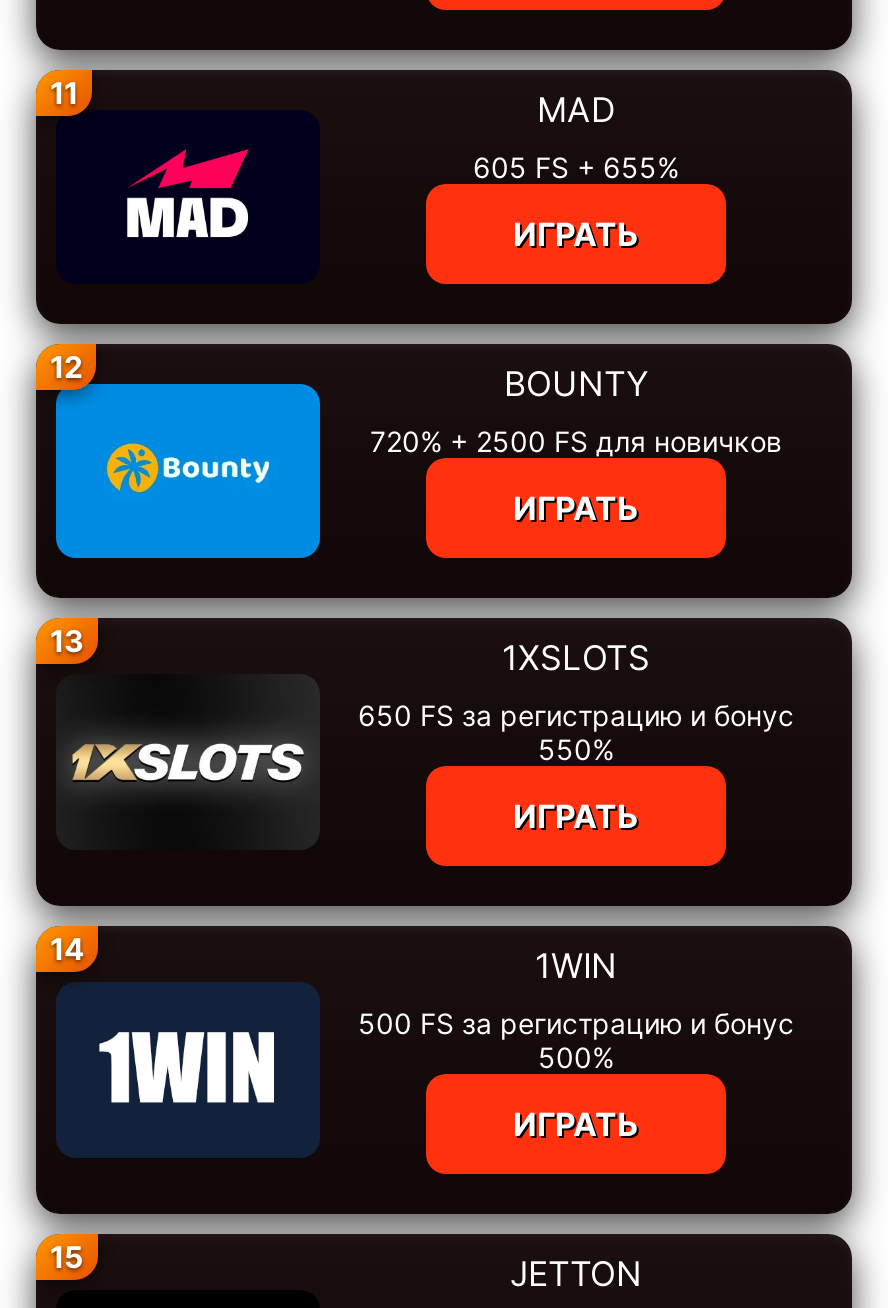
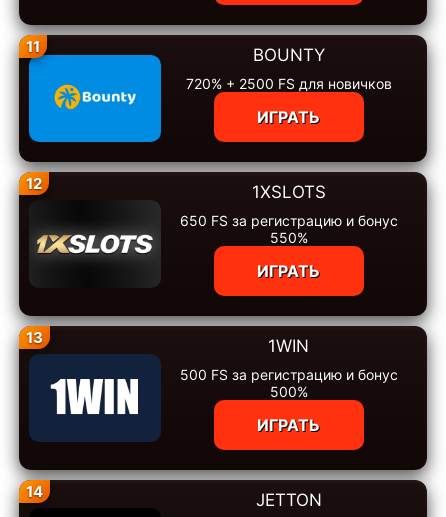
[50,90,679,386] [image] | MAD | 605 FS + 655% | ИГРАТЬ | 12 -> none
[50,622,84,660] 13 -> [26,174,42,193] 12
[50,930,84,968] 14 -> [26,328,43,347] 13
[50,1238,84,1276] 15 -> [26,482,43,501] 14

